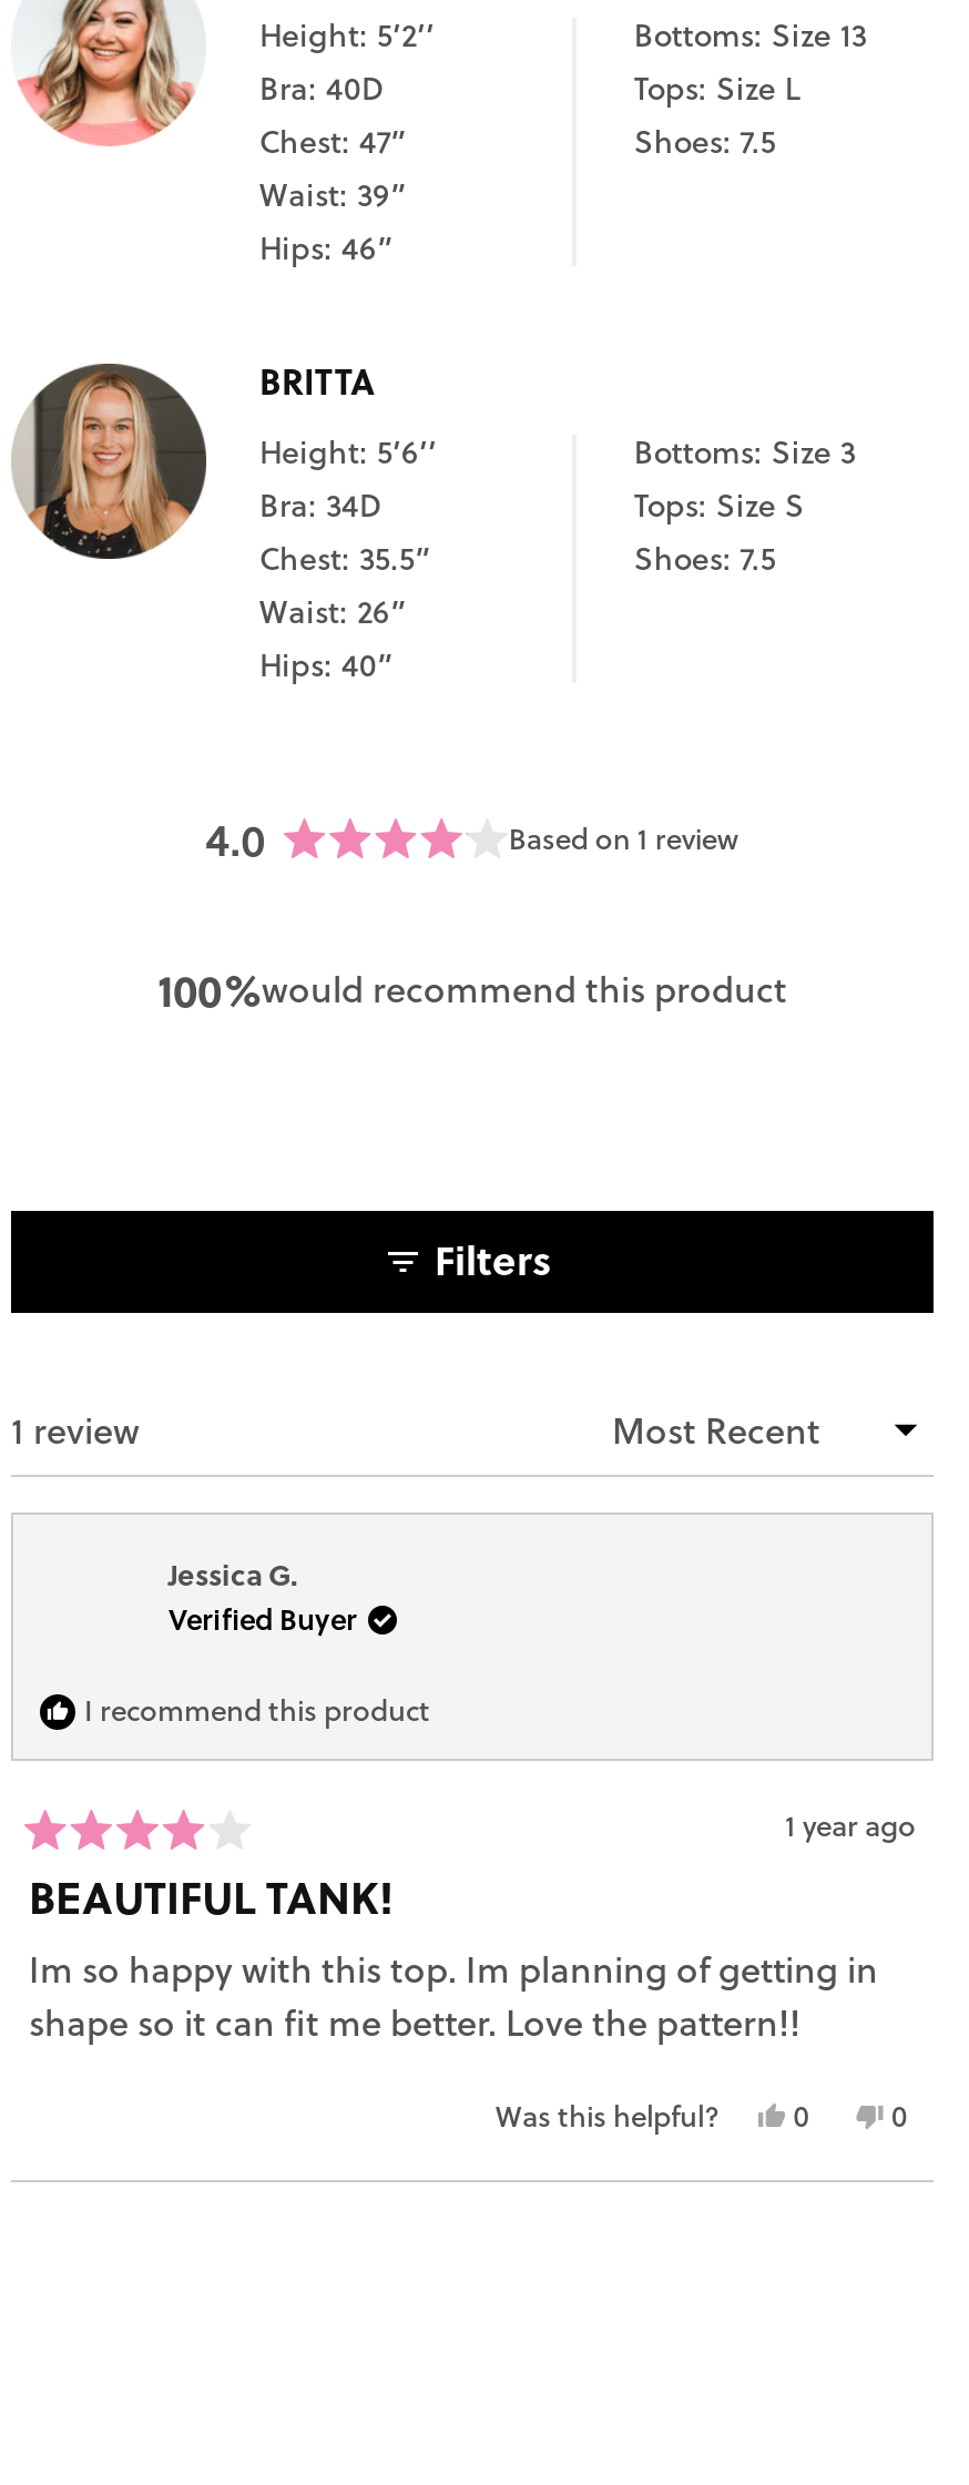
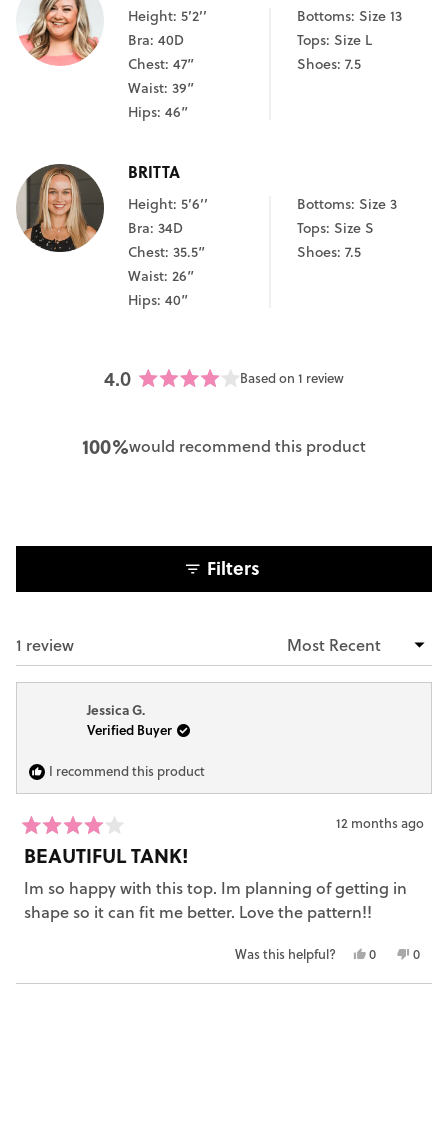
[785,1802,916,1844] 1 year ago -> [336,812,424,831] 12 months ago

